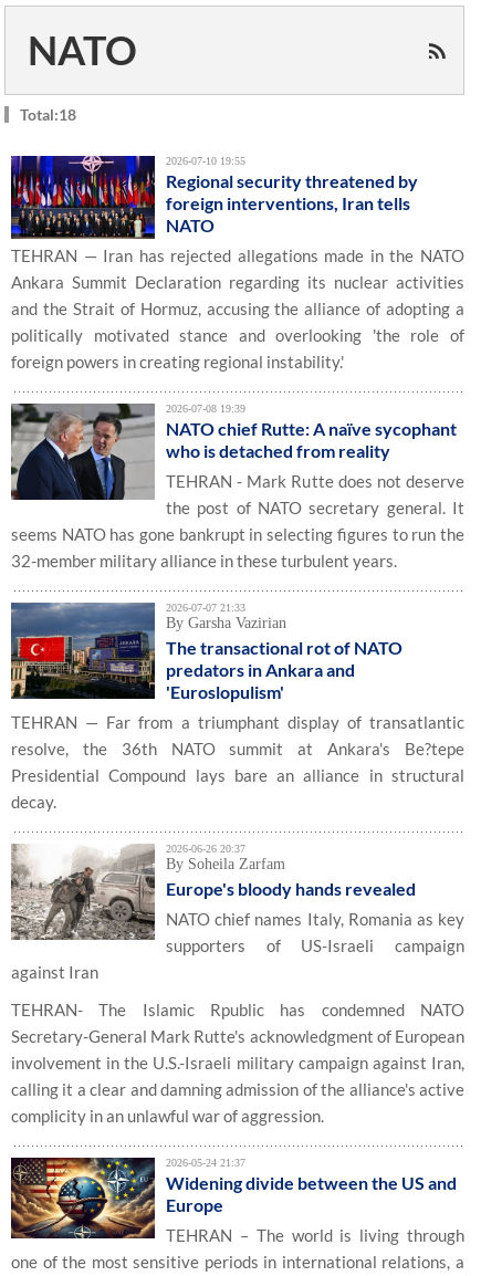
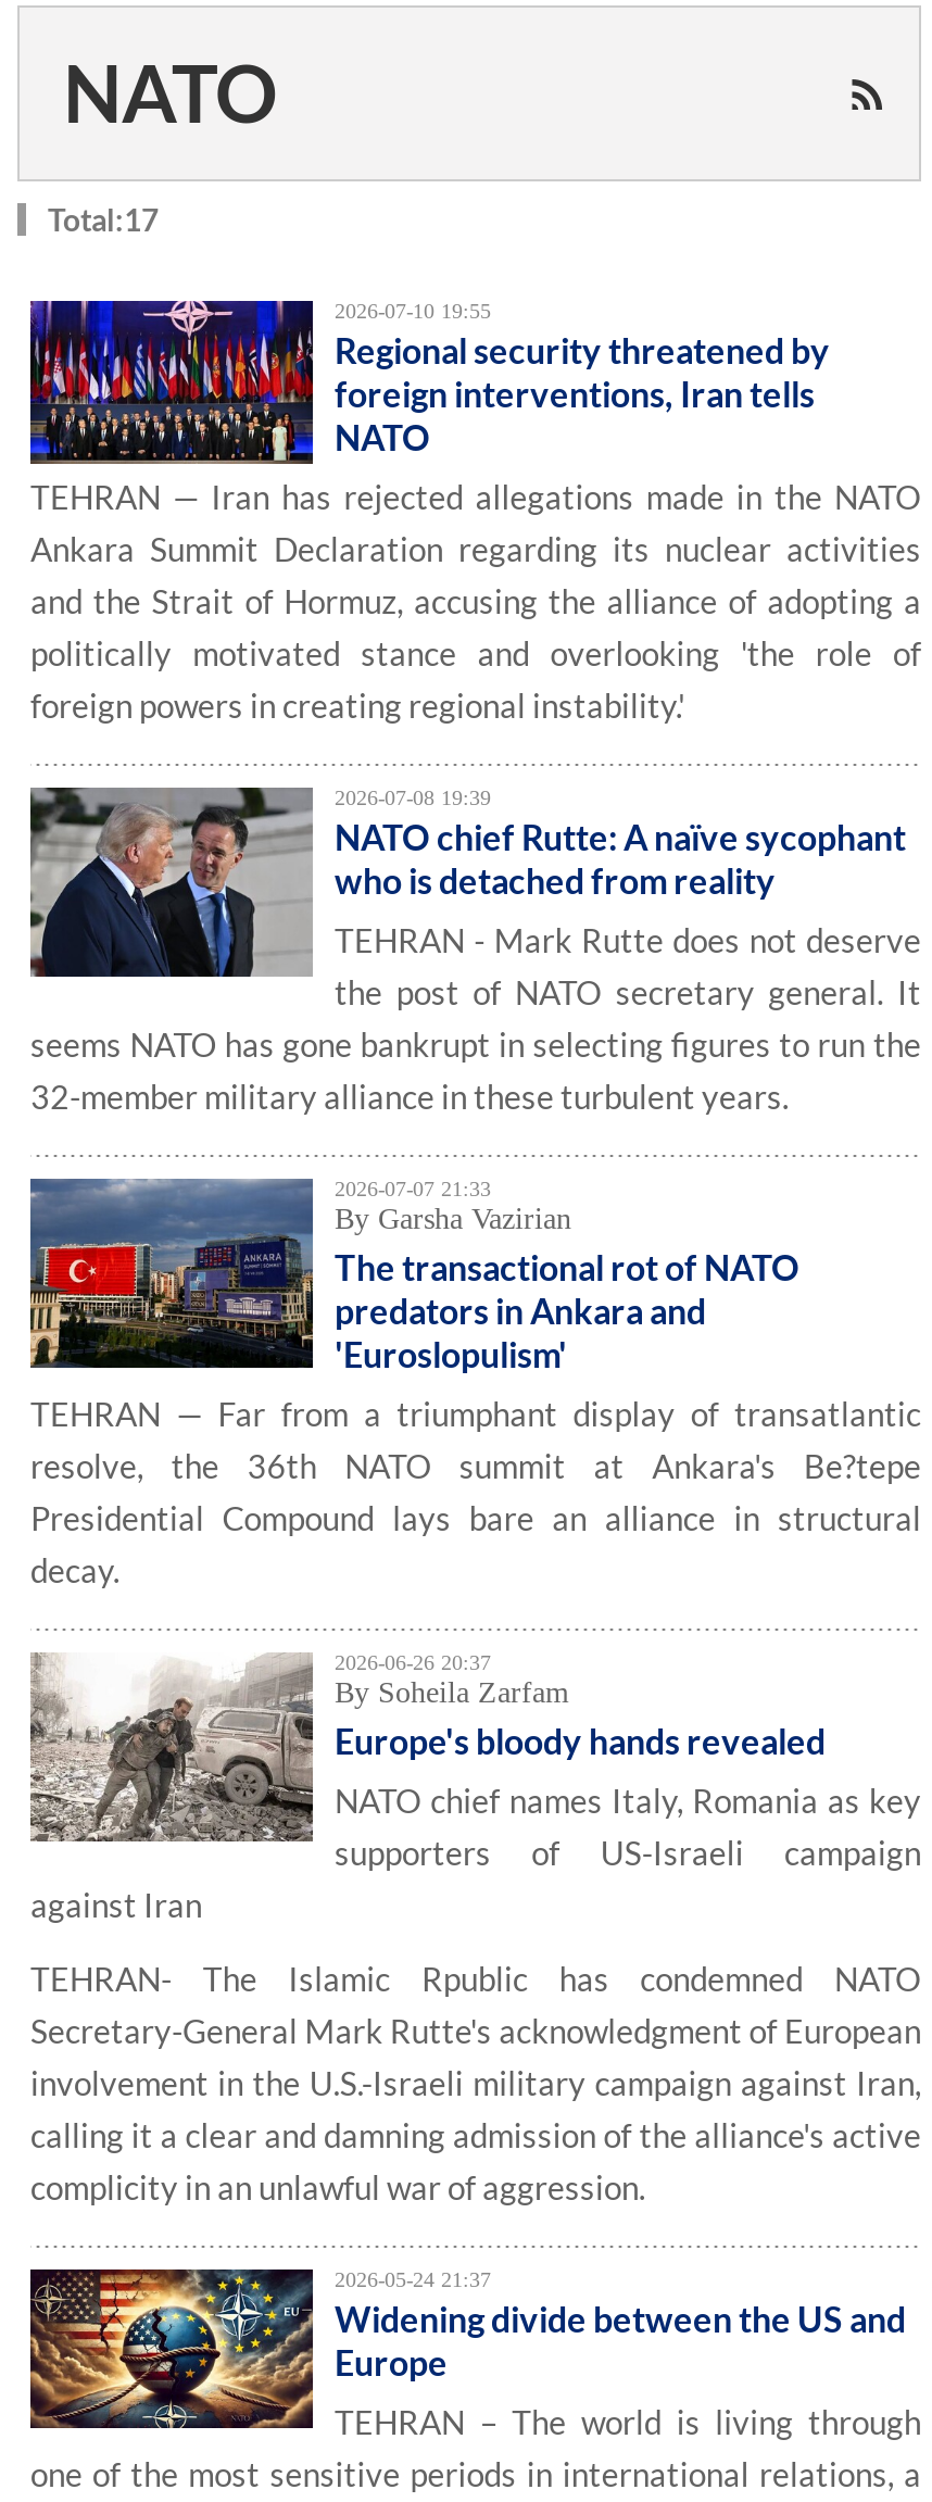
[20,105,76,124] Total:18 -> [48,201,159,238] Total:17

